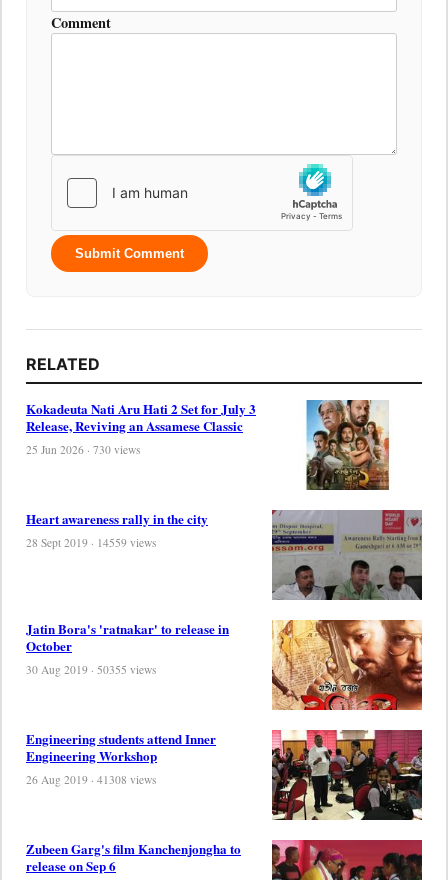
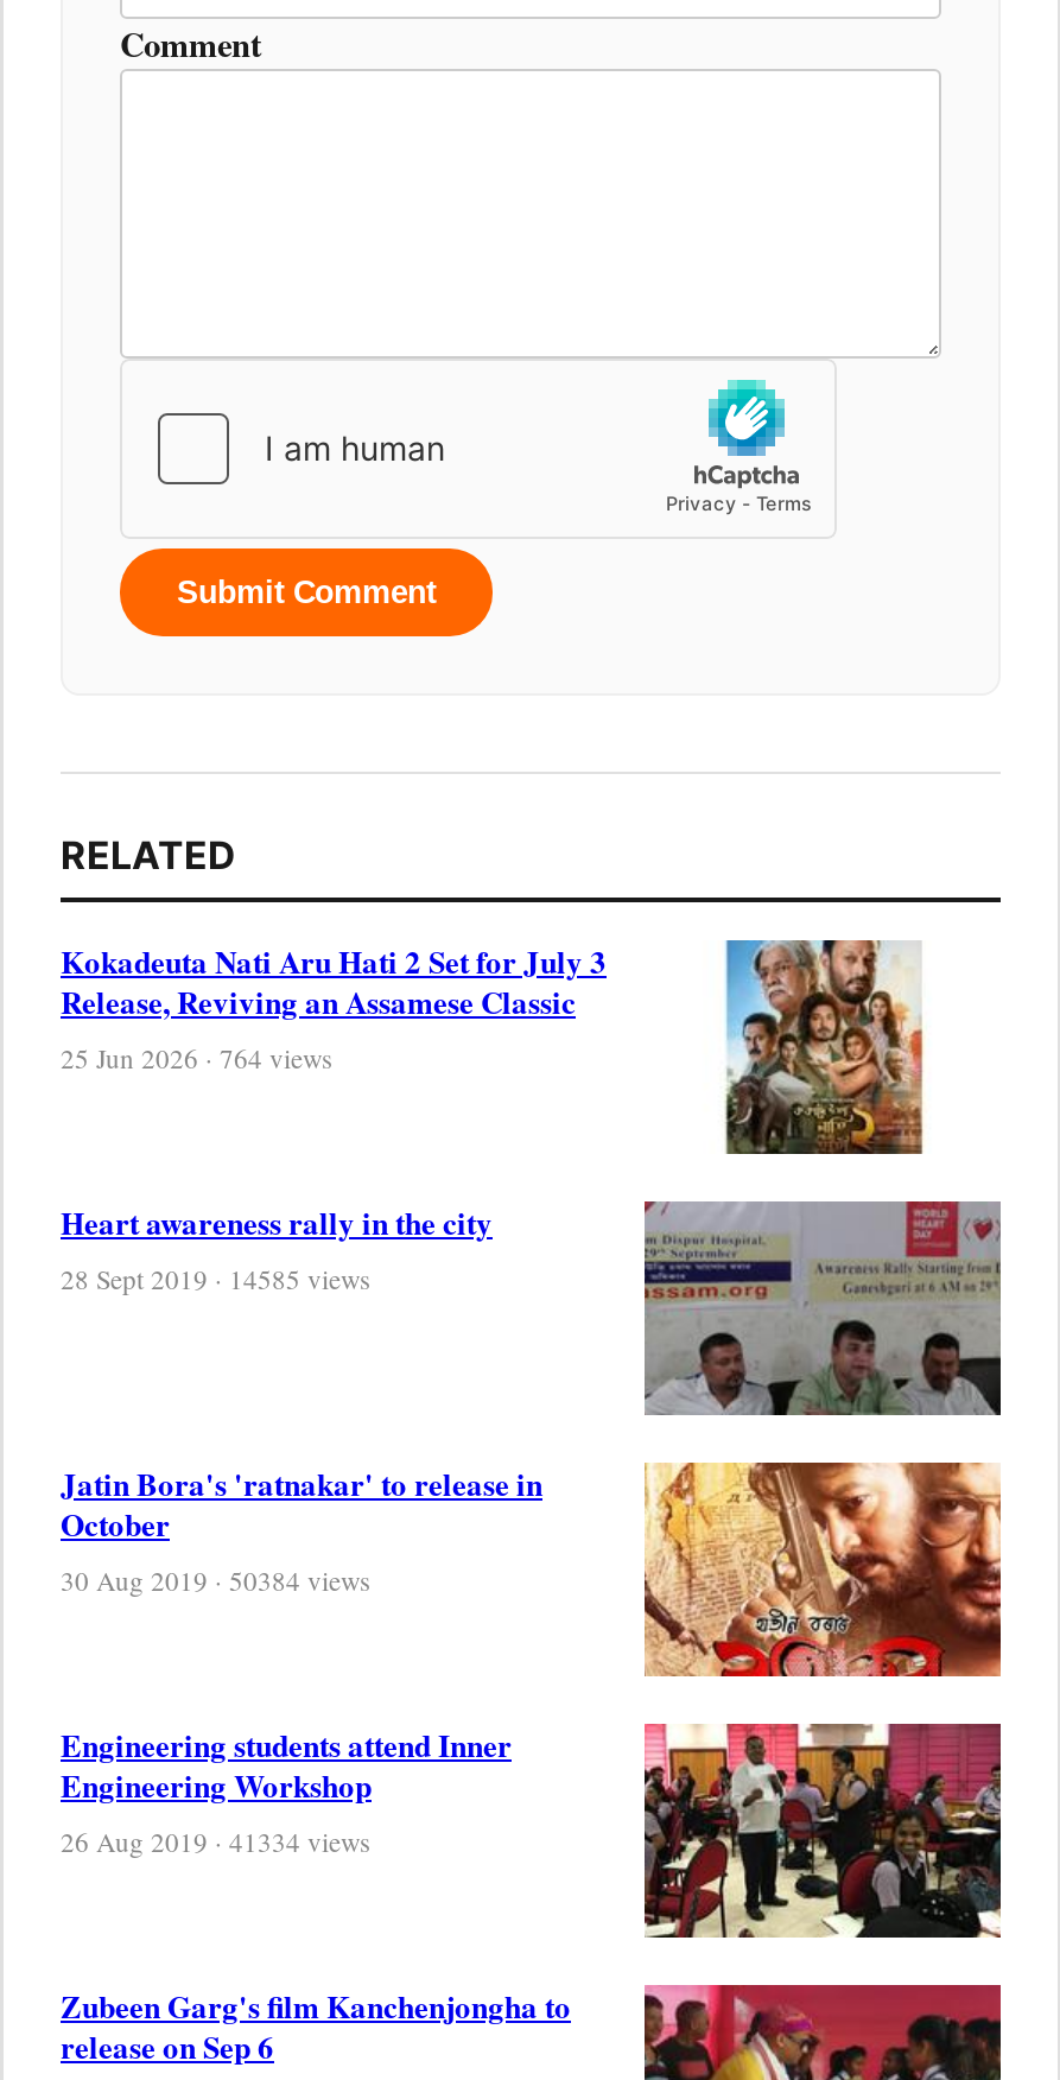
[26,442,140,457] 25 Jun 2026 · 730 views -> [61,1040,331,1076] 25 Jun 2026 · 764 views
[26,535,156,550] 28 Sept 2019 · 14559 views -> [61,1261,369,1296] 28 Sept 2019 · 14585 views
[26,662,156,677] 30 Aug 2019 · 50355 views -> [61,1562,369,1598] 30 Aug 2019 · 50384 views
[26,772,156,787] 26 Aug 2019 · 41308 views -> [61,1824,369,1859] 26 Aug 2019 · 41334 views

